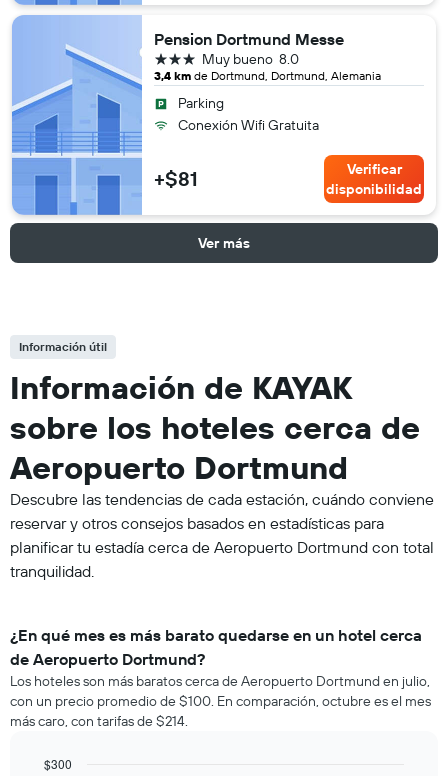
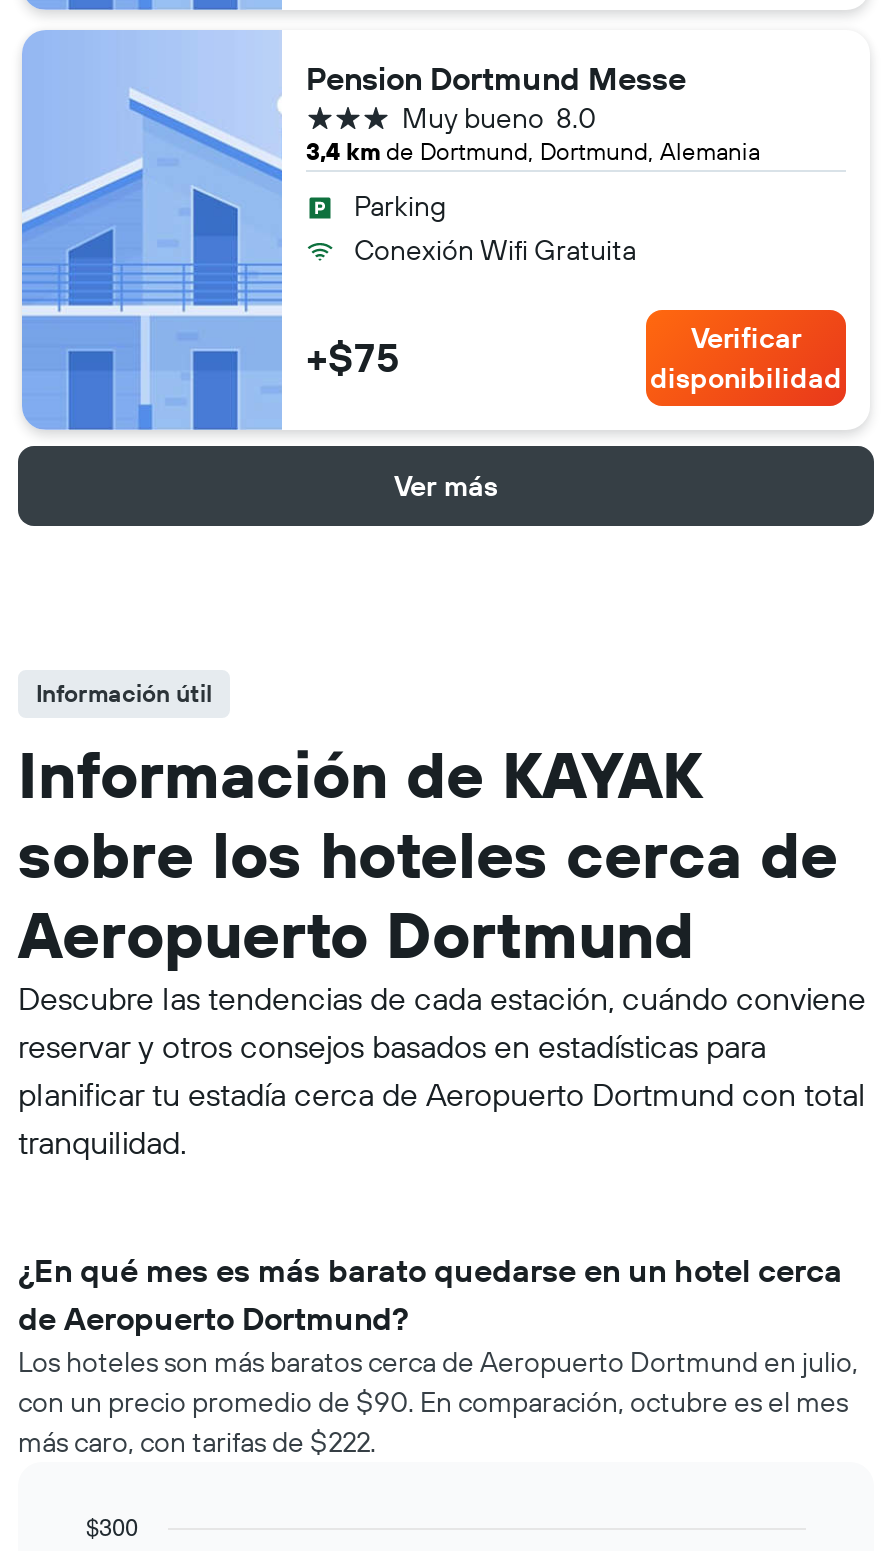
[154,166,198,191] +$81 -> [306,332,400,382] +$75
[10,692,431,710] con un precio promedio de $100. En comparación, octubre es el mes -> [18,1384,848,1420] con un precio promedio de $90. En comparación, octubre es el mes
[10,712,188,730] más caro, con tarifas de $214. -> [18,1424,376,1460] más caro, con tarifas de $222.

